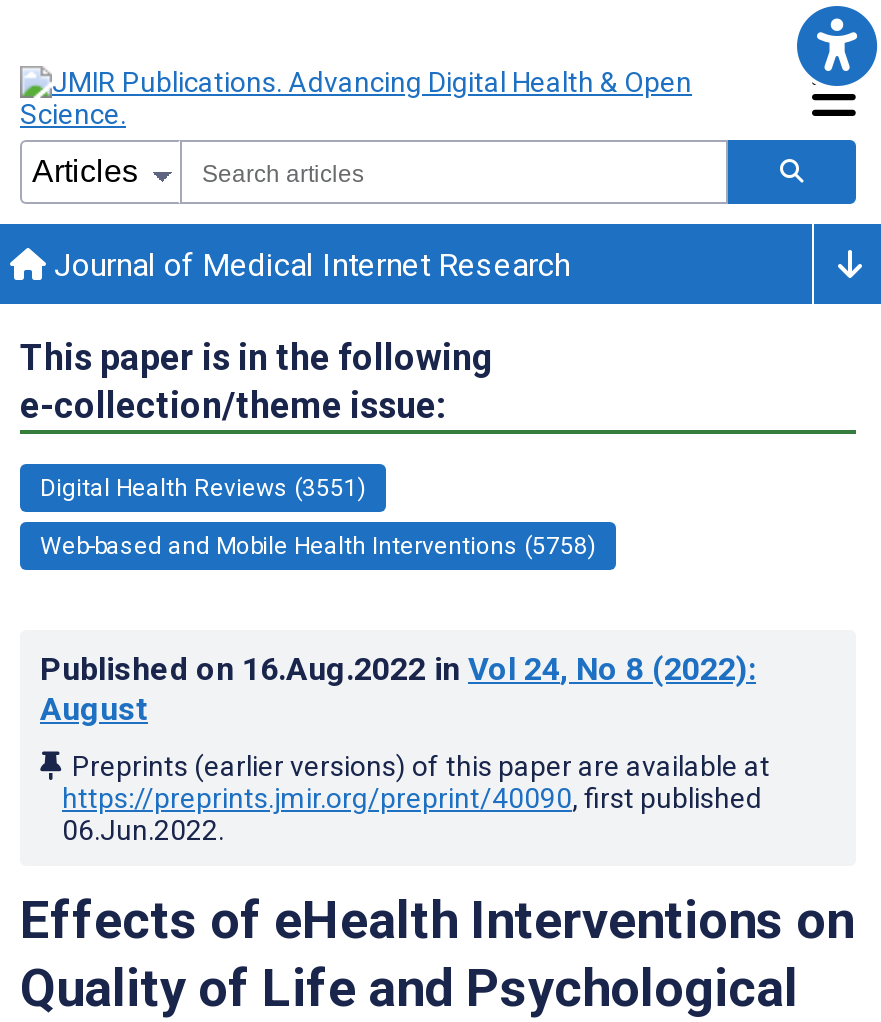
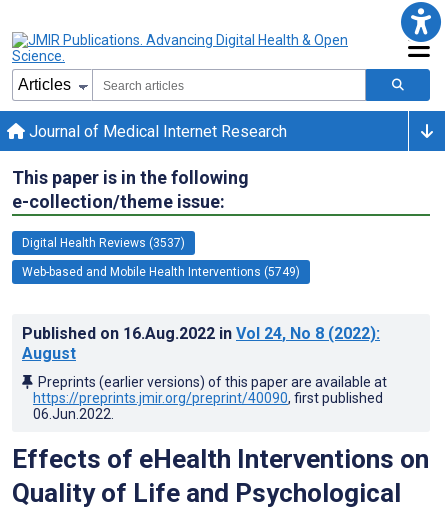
[40,474,366,502] Digital Health Reviews (3551) -> [22,236,185,250] Digital Health Reviews (3537)
[40,532,596,560] Web-based and Mobile Health Interventions (5758) -> [22,265,300,279] Web-based and Mobile Health Interventions (5749)

